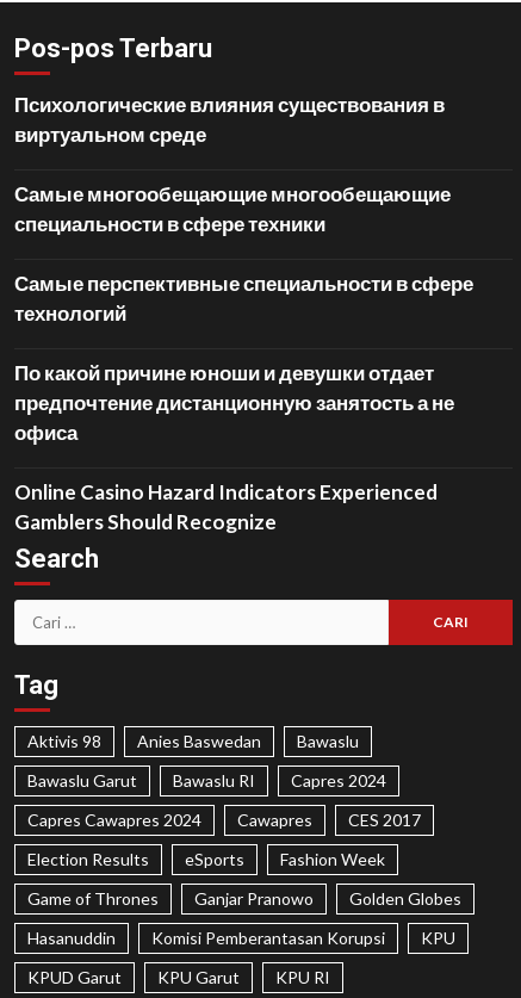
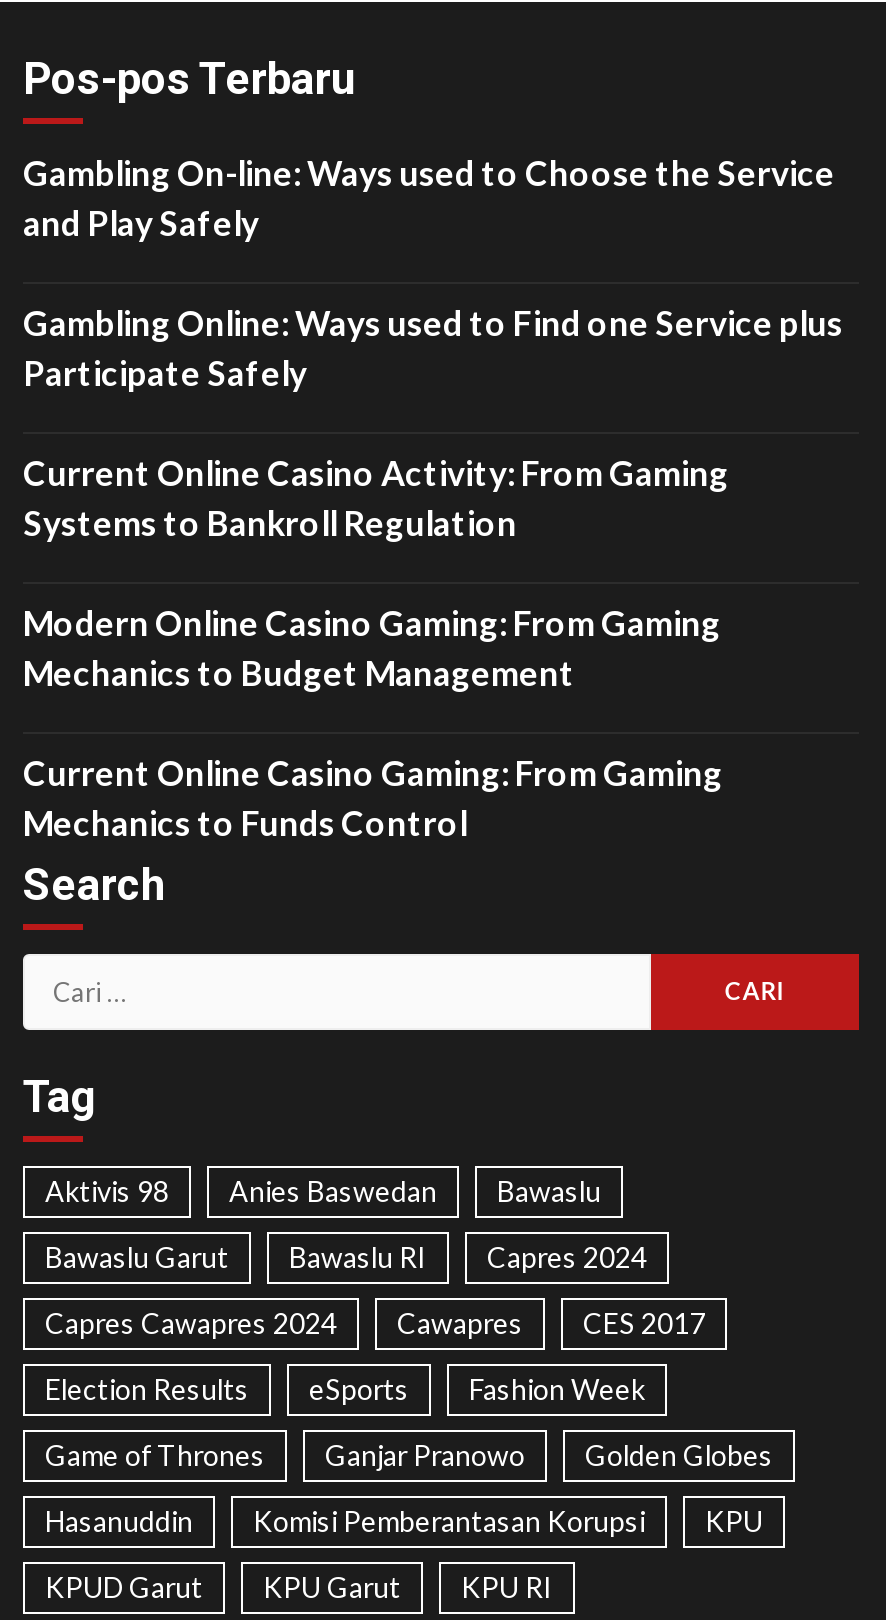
[14,92,445,147] Психологические влияния существования в | виртуальном среде -> [23,152,835,244] Gambling On-line: Ways used to Choose the Service | and Play Safely
[14,181,451,236] Самые многообещающие многообещающие | специальности в сфере техники -> [23,302,843,394] Gambling Online: Ways used to Find one Service plus | Participate Safely
[14,271,473,326] Самые перспективные специальности в сфере | технологий -> [23,452,729,544] Current Online Casino Activity: From Gaming | Systems to Bankroll Regulation
[14,360,454,445] По какой причине юноши и девушки отдает | предпочтение дистанционную занятость а не | офиса -> [23,602,721,694] Modern Online Casino Gaming: From Gaming | Mechanics to Budget Management
[14,479,438,534] Online Casino Hazard Indicators Experienced | Gamblers Should Recognize -> [23,752,723,844] Current Online Casino Gaming: From Gaming | Mechanics to Funds Control

